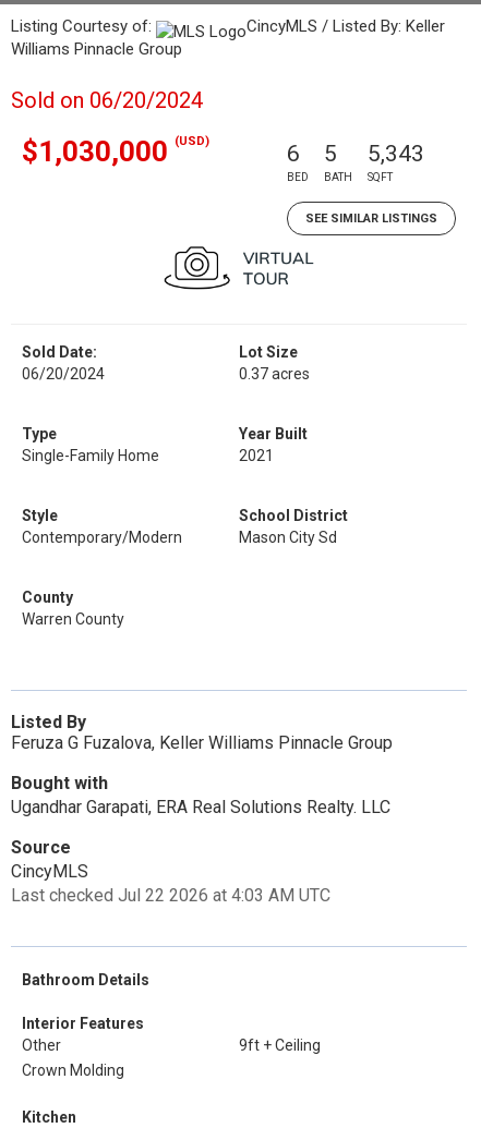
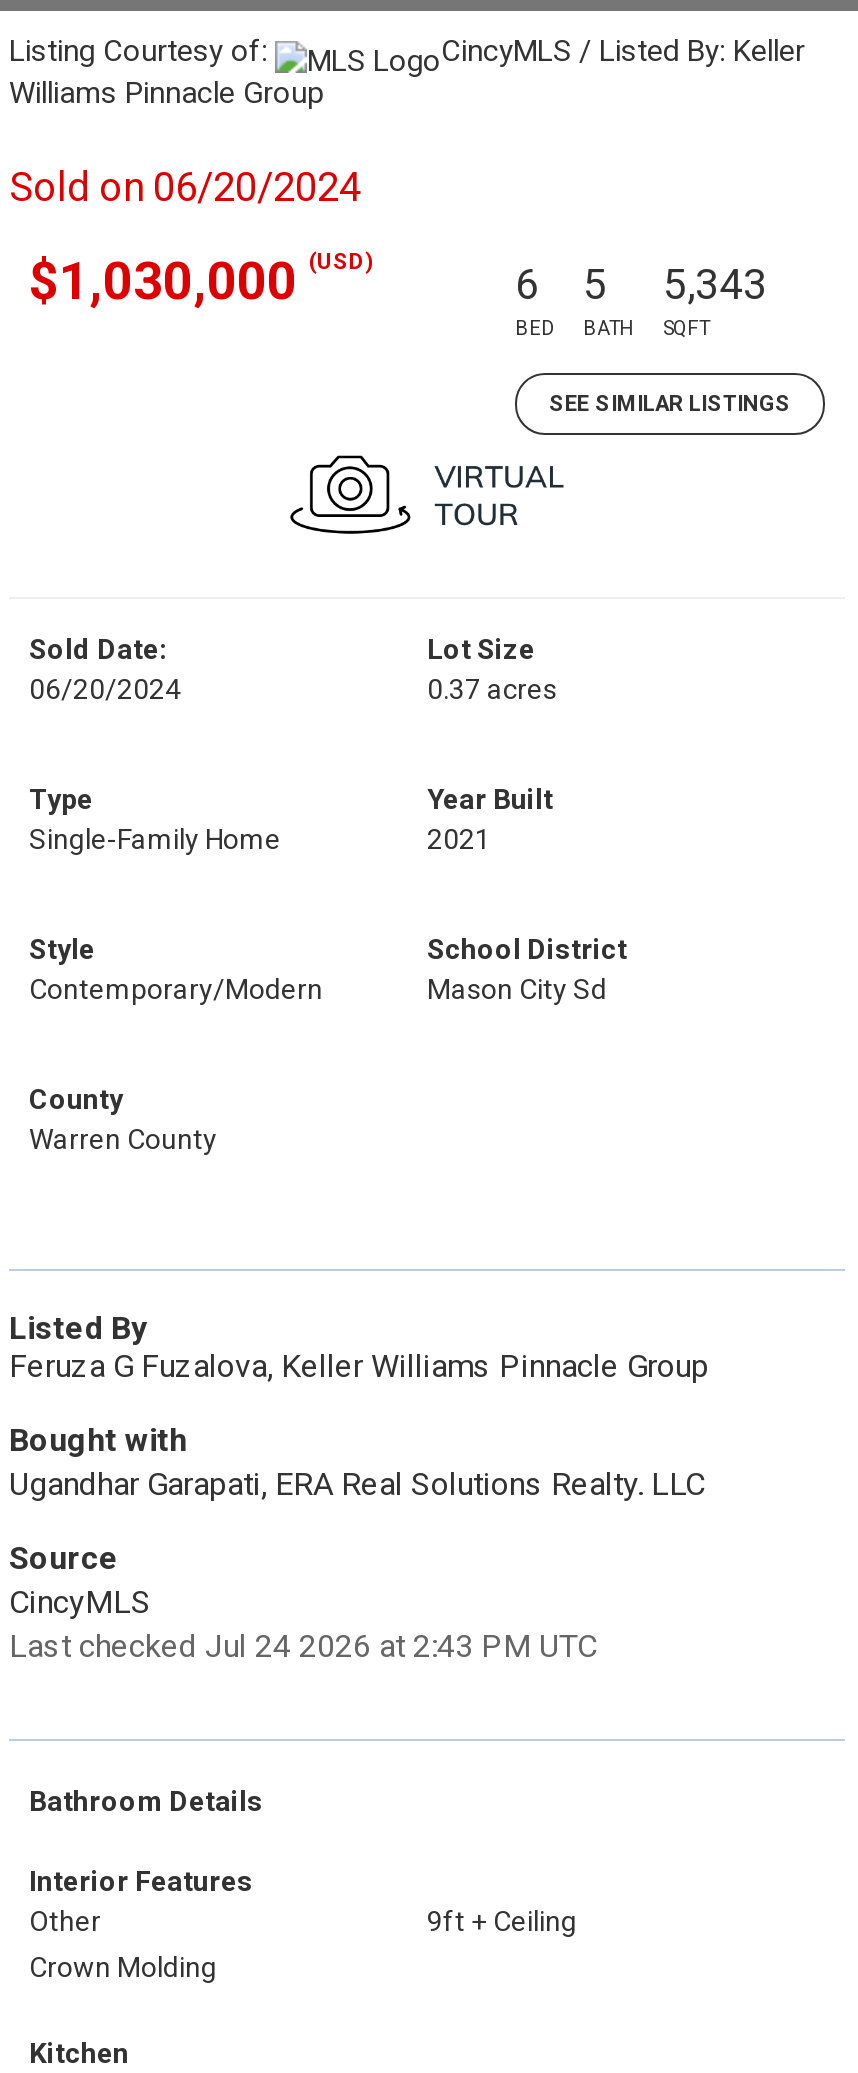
[11,885,330,906] Last checked Jul 22 2026 at 4:03 AM UTC -> [9,1627,597,1665] Last checked Jul 24 2026 at 2:43 PM UTC

